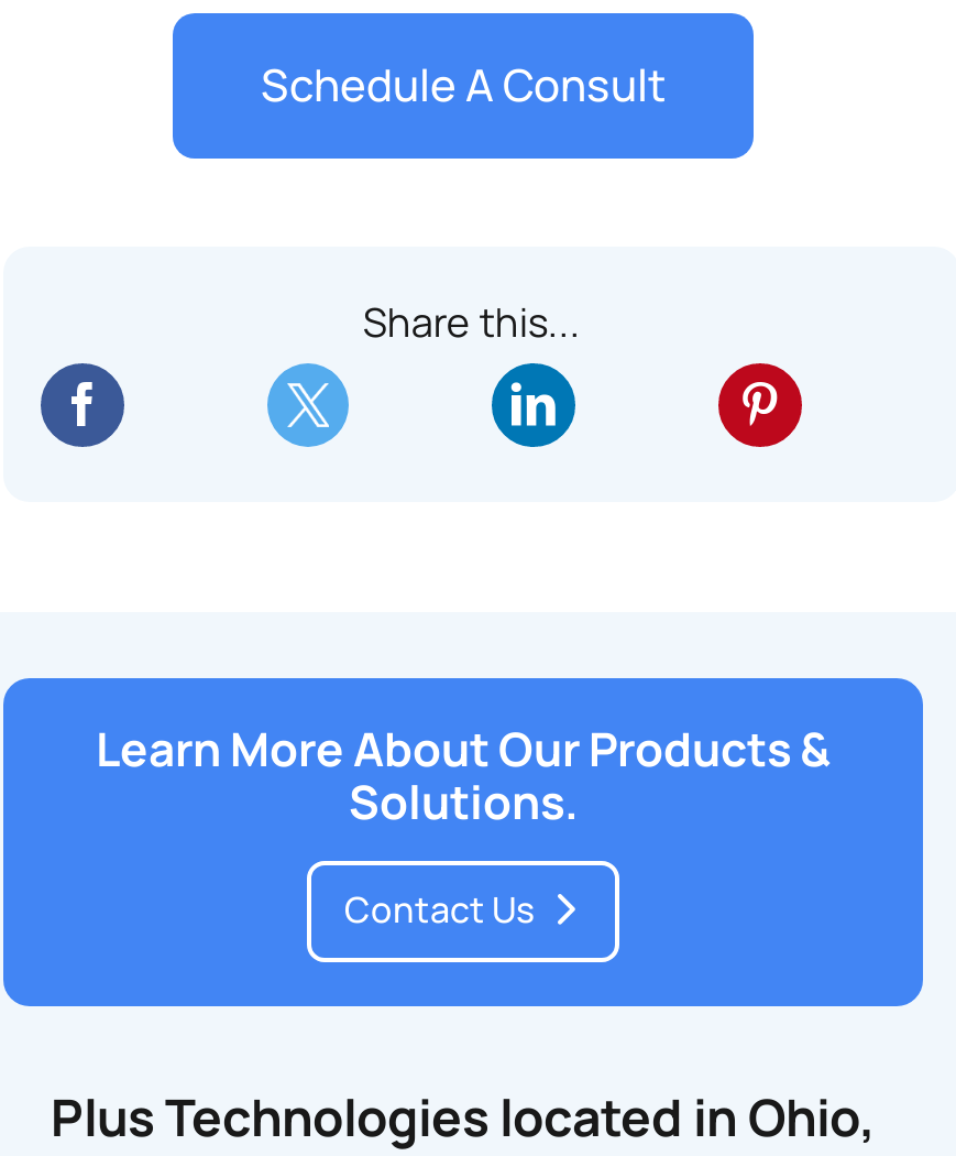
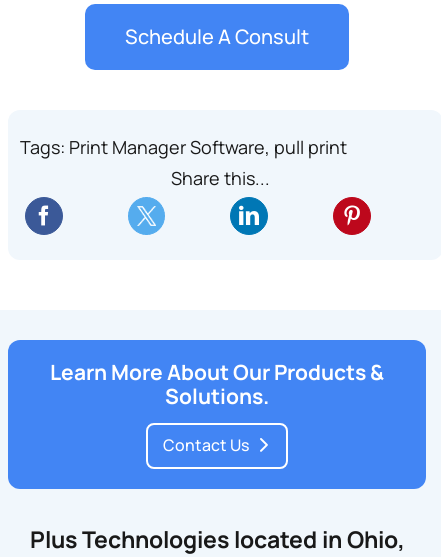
none -> [20,135,347,159] Tags: Print Manager Software, pull print

